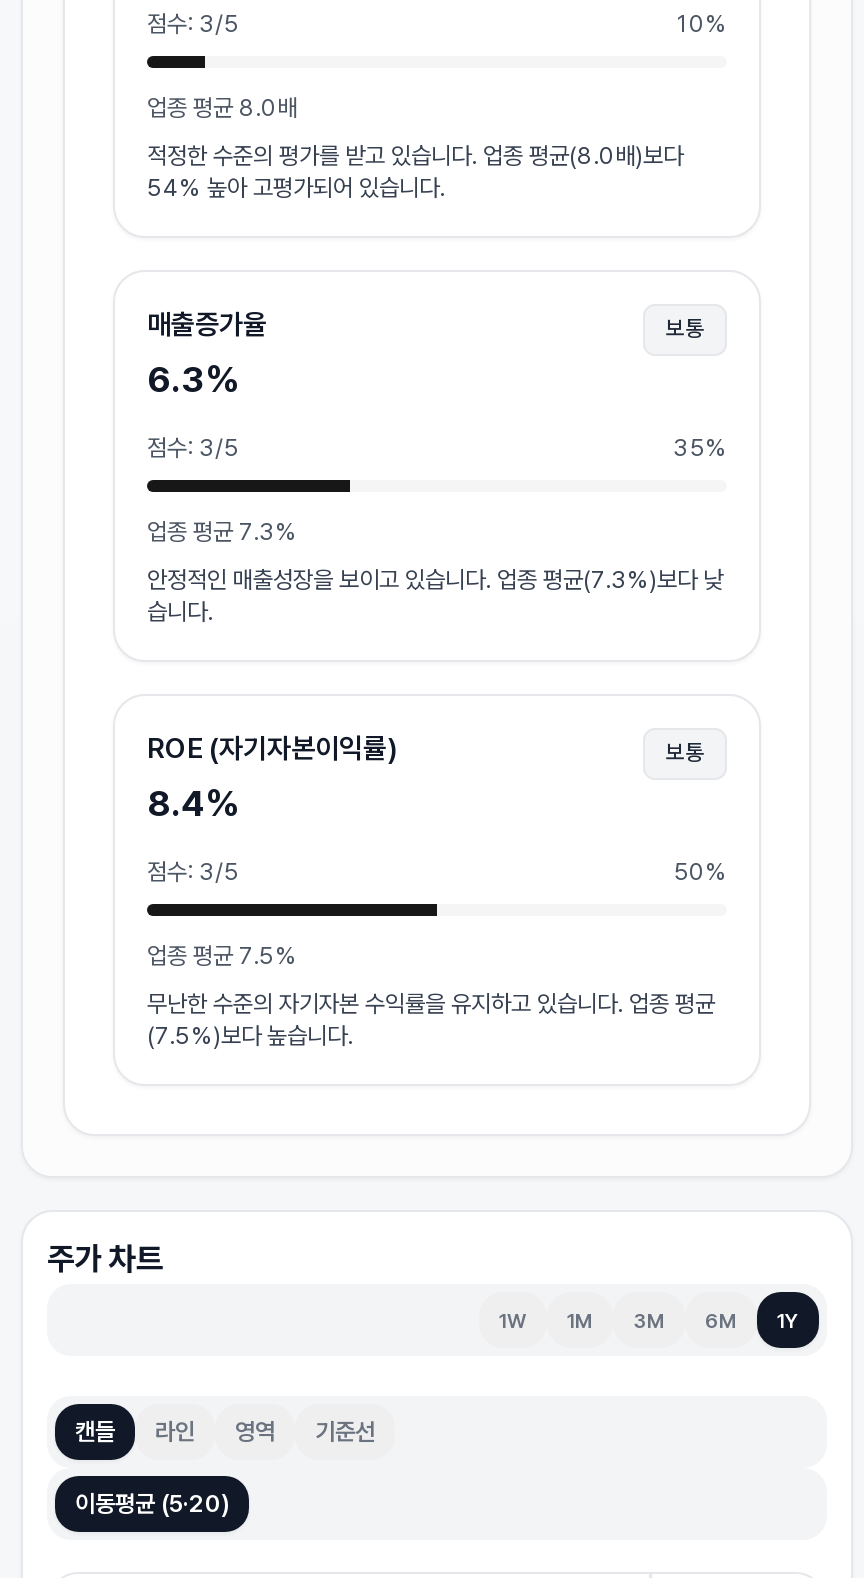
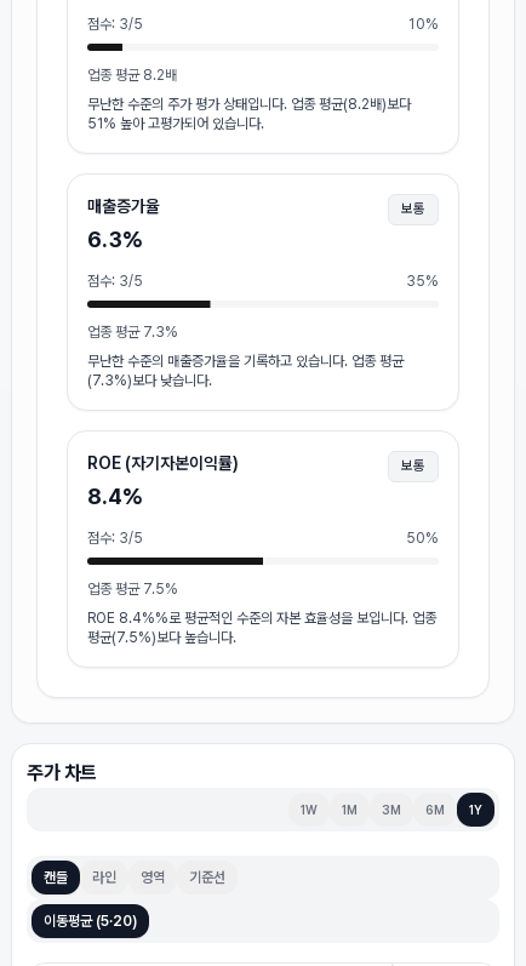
[147,94,297,122] 업종 평균 8.0배 -> [87,67,177,84] 업종 평균 8.2배
[147,142,683,170] 적정한 수준의 평가를 받고 있습니다. 업종 평균(8.0배)보다 -> [87,96,411,113] 무난한 수준의 주가 평가 상태입니다. 업종 평균(8.2배)보다
[147,174,445,202] 54% 높아 고평가되어 있습니다. -> [87,115,264,132] 51% 높아 고평가되어 있습니다.
[147,566,723,626] 안정적인 매출성장을 보이고 있습니다. 업종 평균(7.3%)보다 낮 | 습니다. -> [87,353,404,389] 무난한 수준의 매출증가율을 기록하고 있습니다. 업종 평균 | (7.3%)보다 낮습니다.
[147,990,715,1050] 무난한 수준의 자기자본 수익률을 유지하고 있습니다. 업종 평균 | (7.5%)보다 높습니다. -> [87,610,436,646] ROE 8.4%%로 평균적인 수준의 자본 효율성을 보입니다. 업종 | 평균(7.5%)보다 높습니다.

